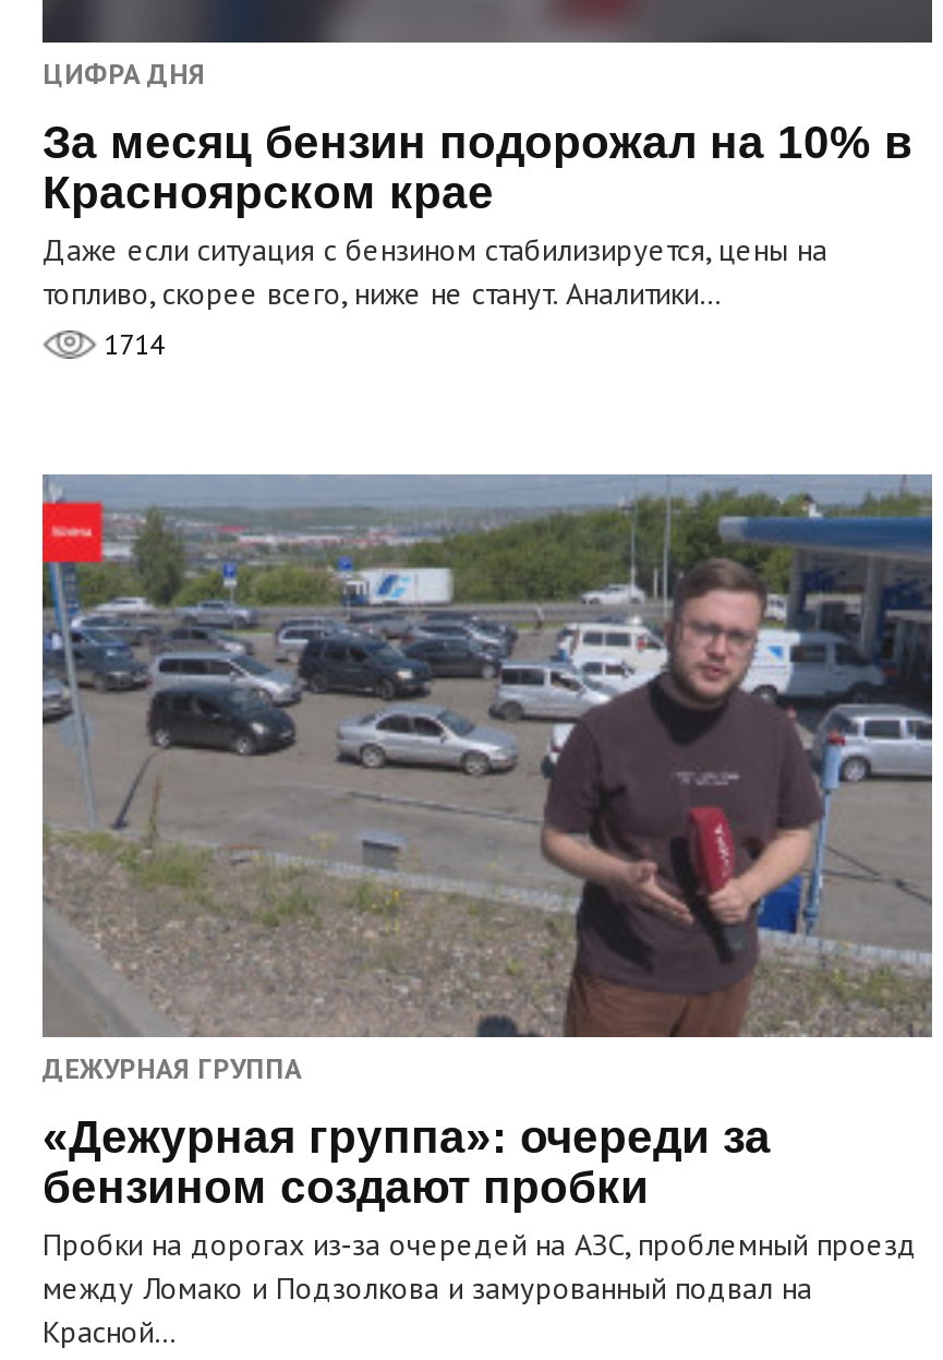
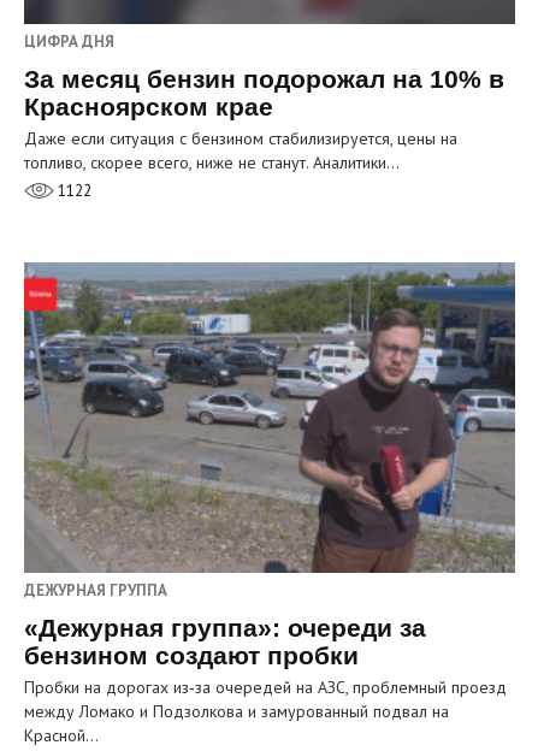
[97,326,165,363] 1714 -> [54,181,91,201] 1122

